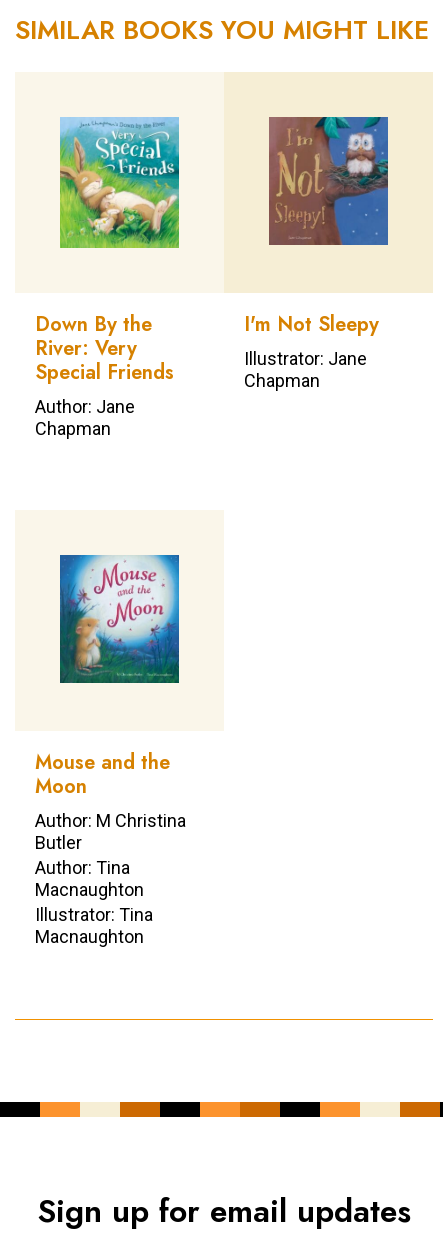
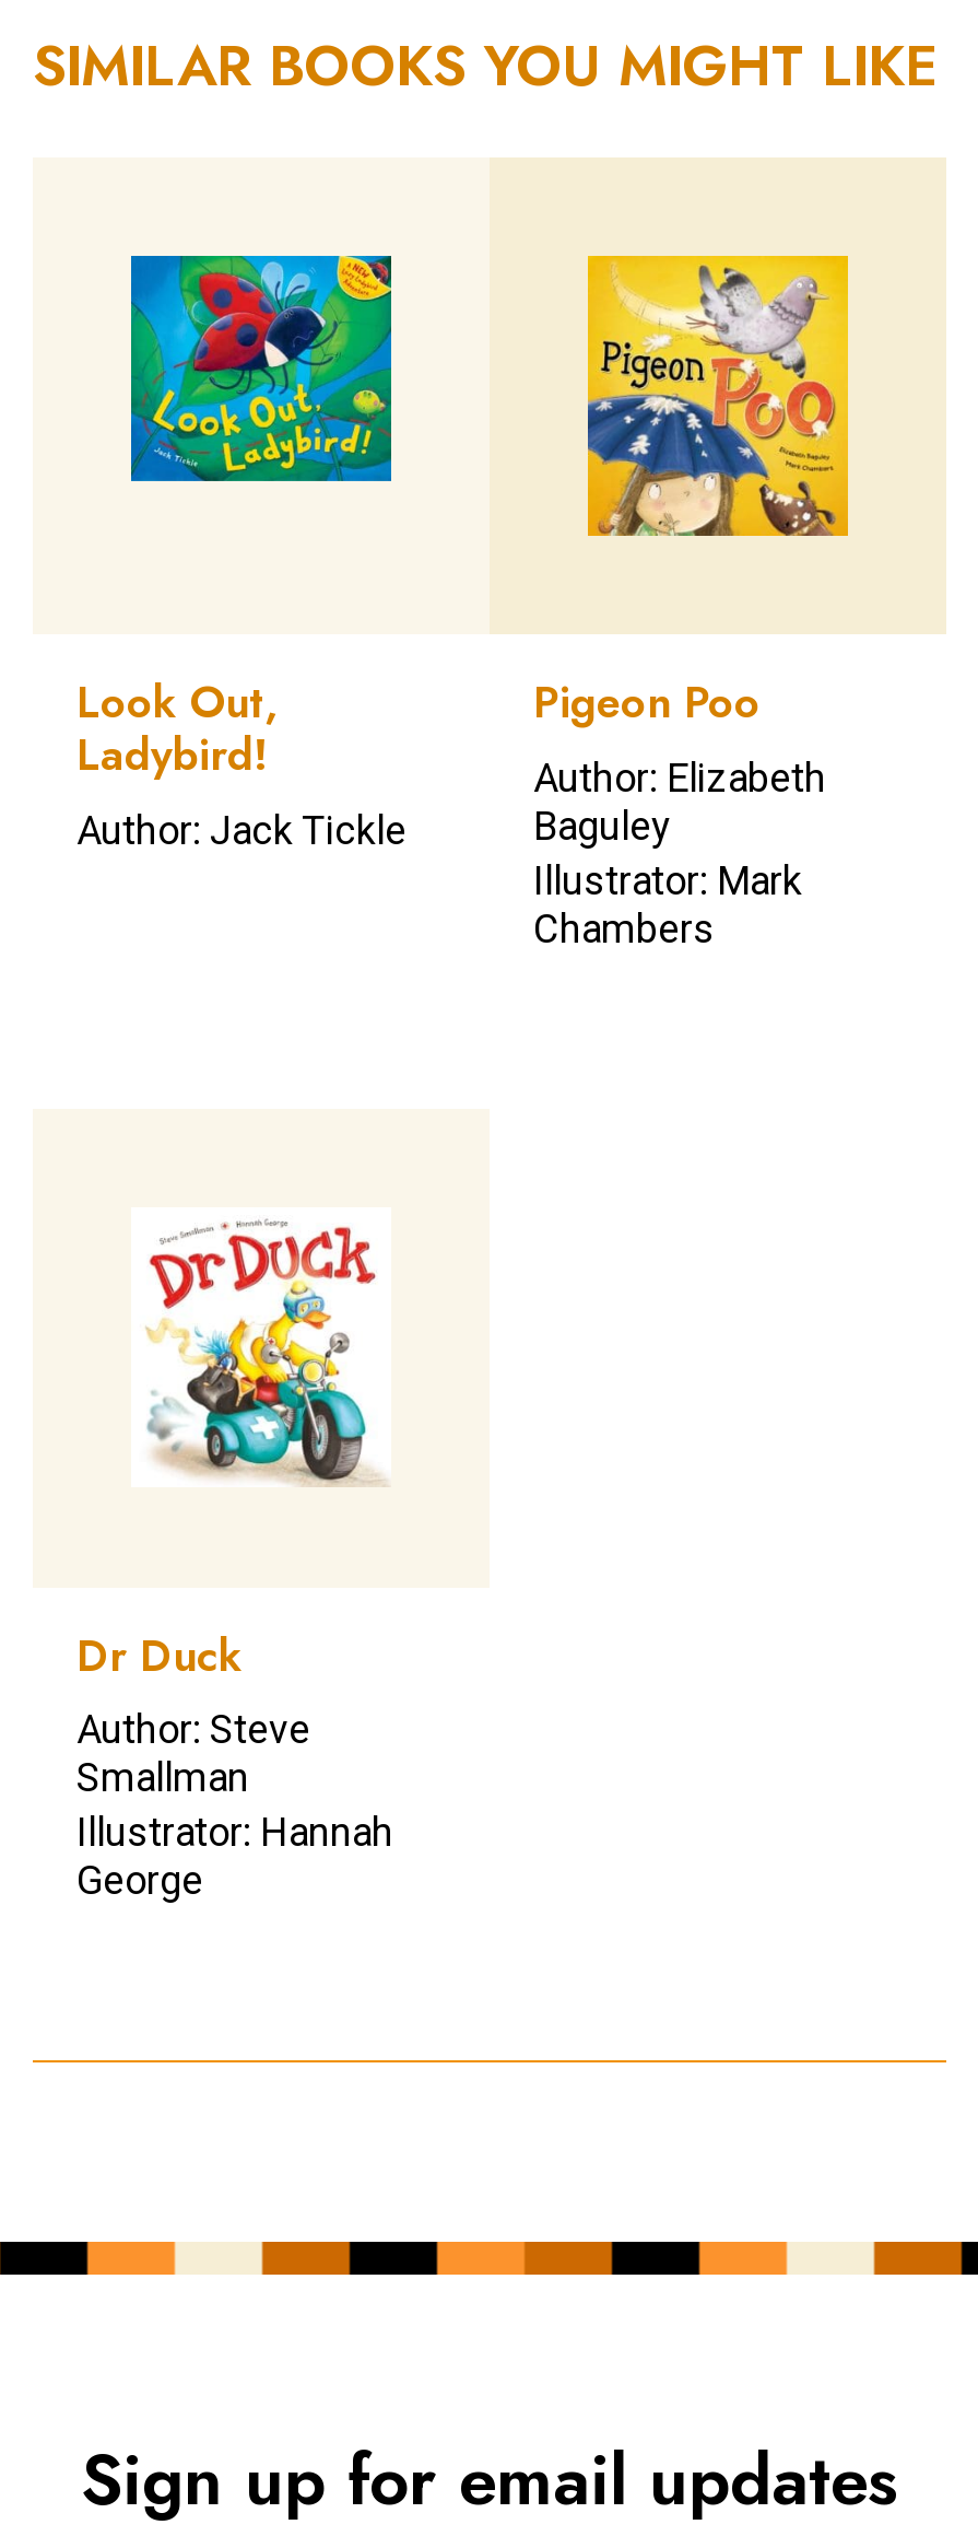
[59,117,180,249] [image] -> [129,255,393,484] [image]
[268,116,389,246] [image] -> [586,253,850,493] [image]
[35,310,174,439] Down By the | River: Very | Special Friends | Author: Jane | Chapman -> [76,672,406,853] Look Out, | Ladybird! | Author: Jack Tickle
[244,310,379,391] I'm Not Sleepy | Illustrator: Jane | Chapman -> [533,672,826,952] Pigeon Poo | Author: Elizabeth | Baguley | Illustrator: Mark | Chambers
[59,554,180,684] [image] -> [131,1213,391,1453] [image]
[35,748,186,947] Mouse and the | Moon | Author: M Christina | Butler | Author: Tina | Macnaughton | Illustrator: Tina | Macnaughton -> [76,1624,393,1904] Dr Duck | Author: Steve | Smallman | Illustrator: Hannah | George

